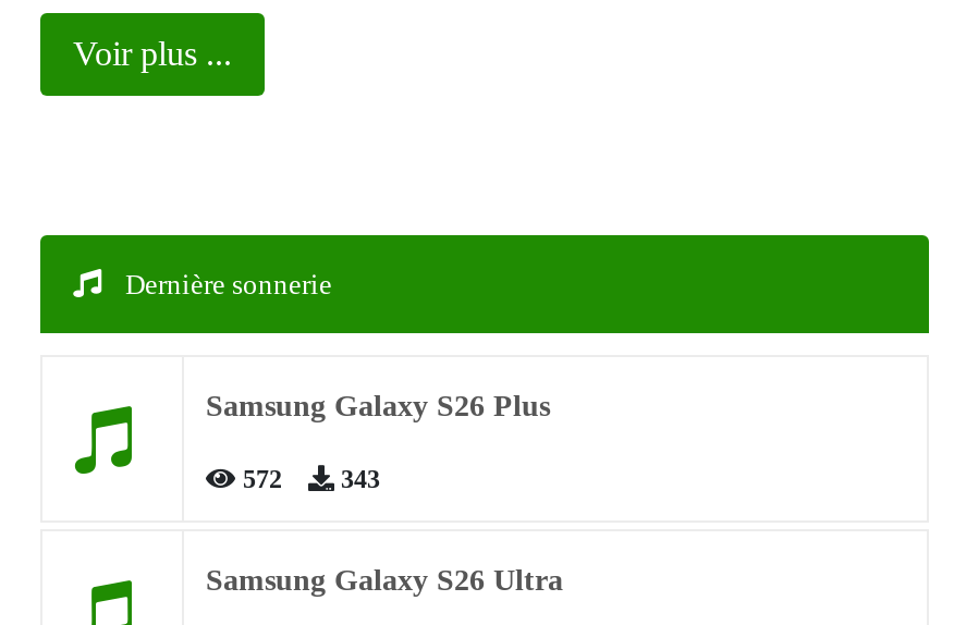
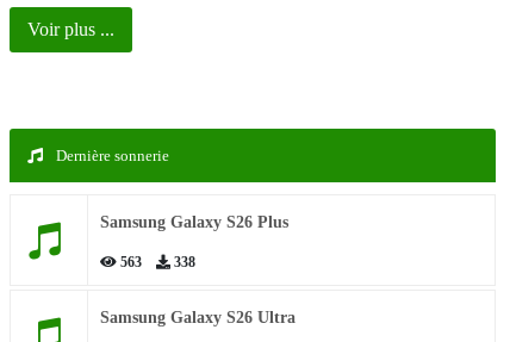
[236,464,282,492] 572 -> [117,254,142,269] 563
[334,464,380,492] 343 -> [170,254,195,269] 338

